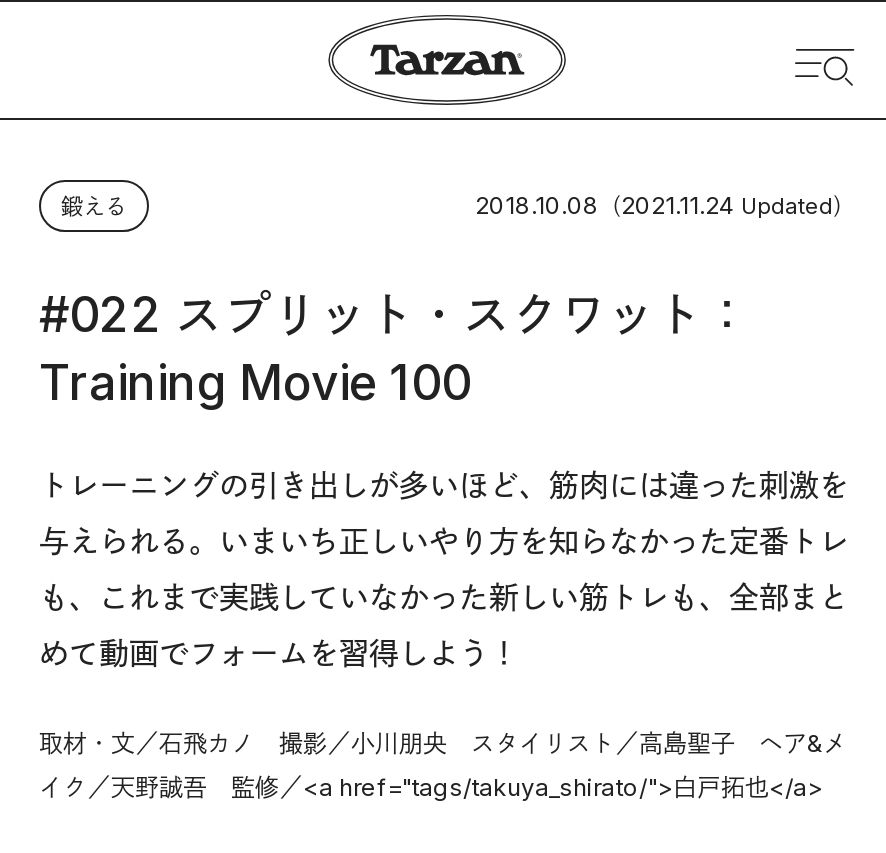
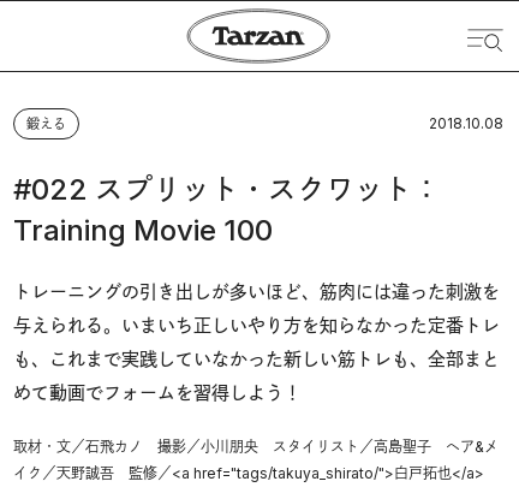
[475,190,855,220] 2018.10.08（2021.11.24 Updated） -> [429,114,503,132] 2018.10.08

